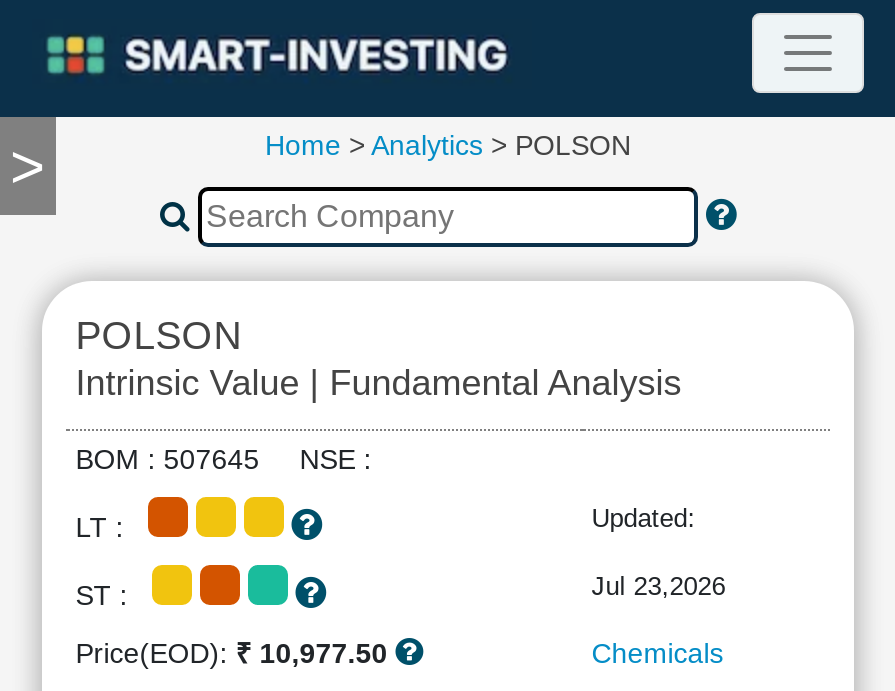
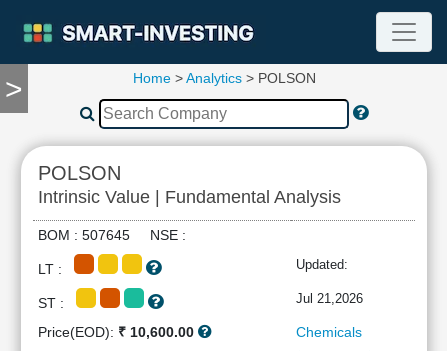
[592,571,726,601] Jul 23,2026 -> [296,291,363,306] Jul 21,2026
[76,637,388,669] Price(EOD): ₹ 10,977.50 -> [38,324,194,340] Price(EOD): ₹ 10,600.00

